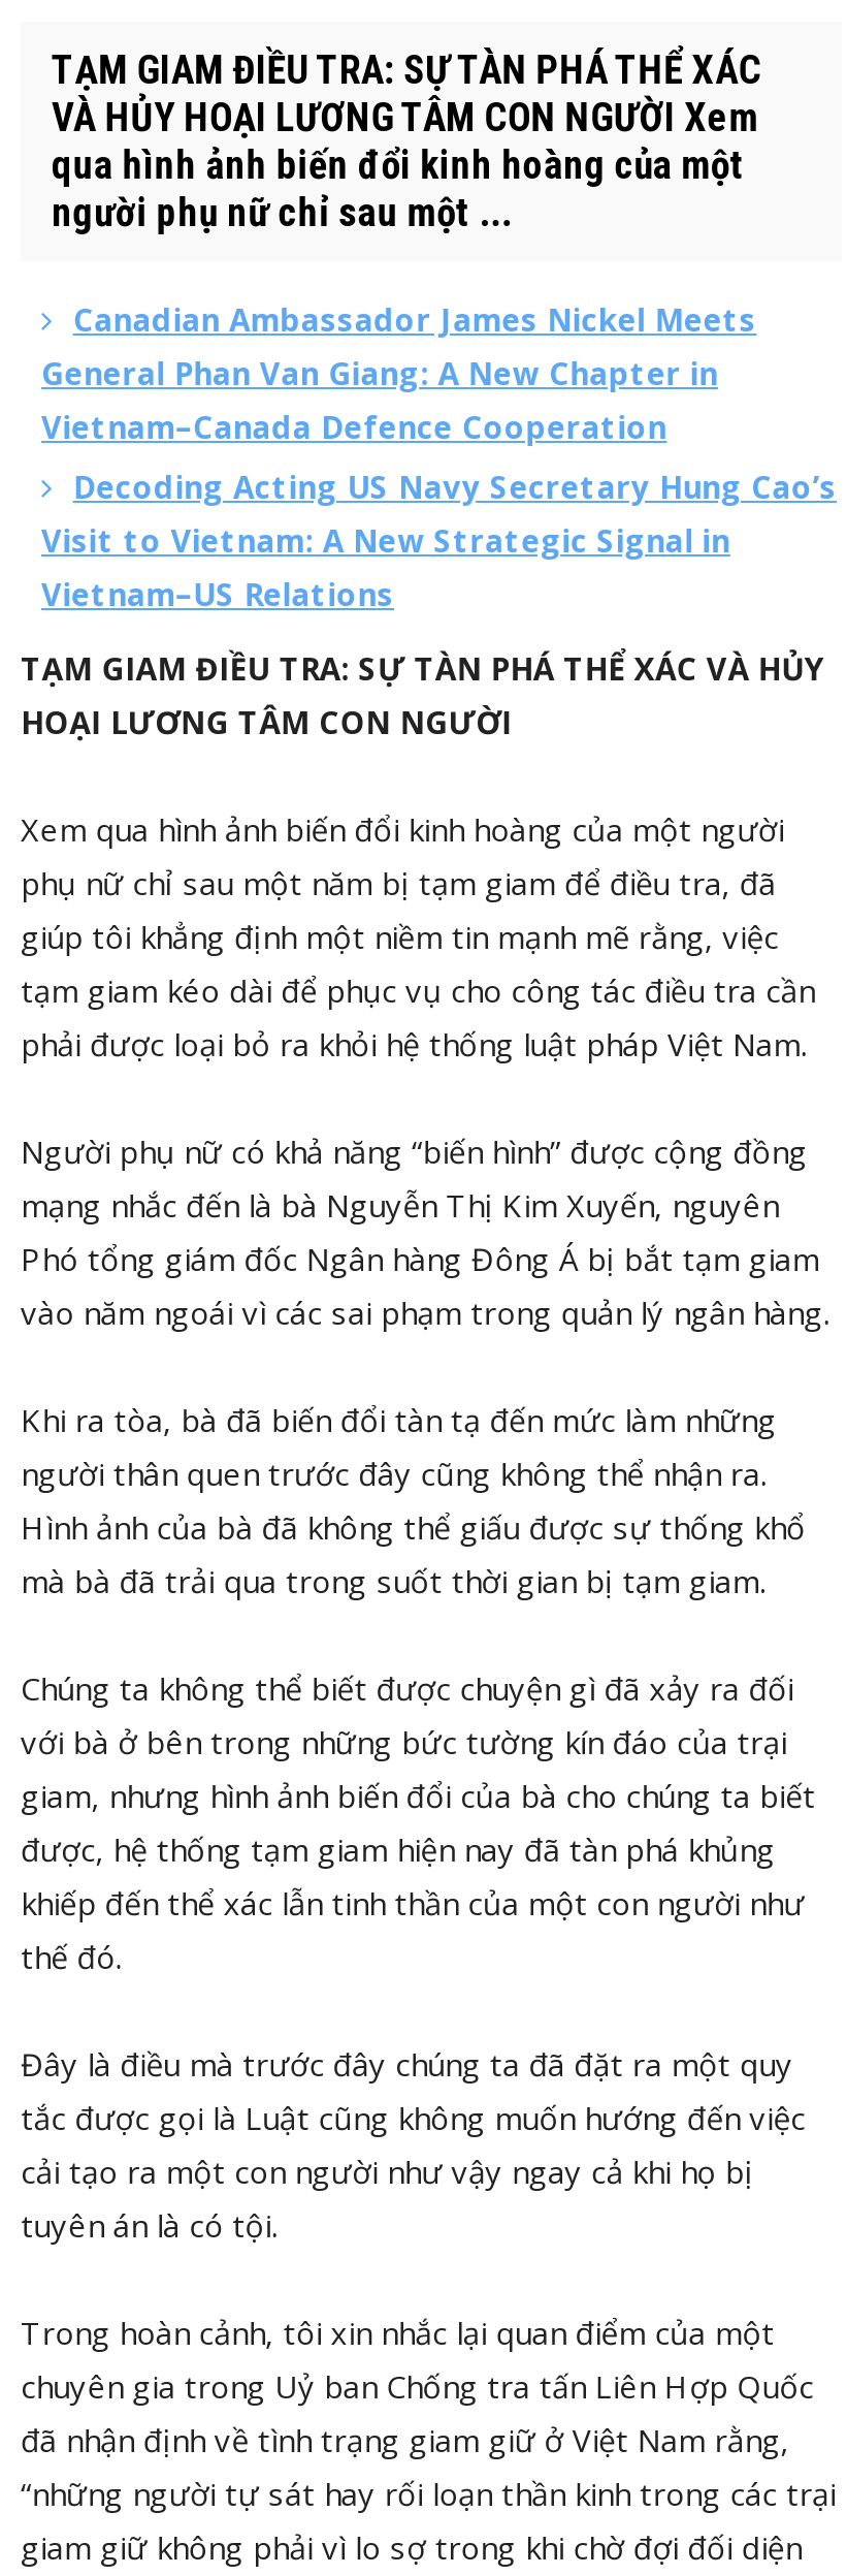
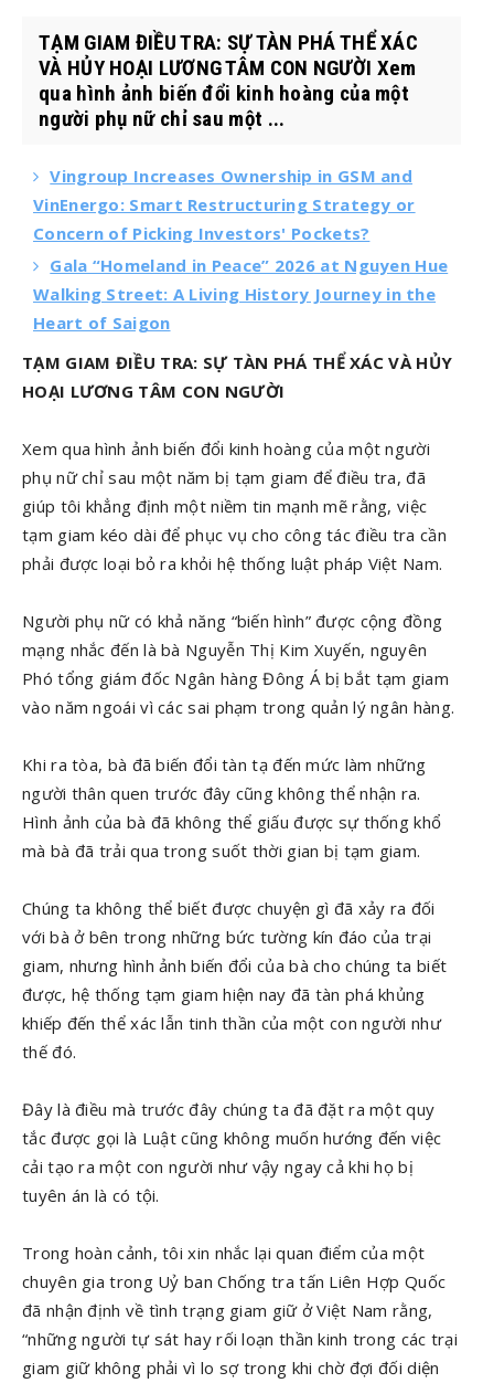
[41,298,837,614] Canadian Ambassador James Nickel Meets | General Phan Van Giang: A New Chapter in | Vietnam–Canada Defence Cooperation | Decoding Acting US Navy Secretary Hung Cao’s | Visit to Vietnam: A New Strategic Signal in | Vietnam–US Relations -> [33,165,448,334] Vingroup Increases Ownership in GSM and | VinEnergo: Smart Restructuring Strategy or | Concern of Picking Investors' Pockets? | Gala “Homeland in Peace” 2026 at Nguyen Hue | Walking Street: A Living History Journey in the | Heart of Saigon

